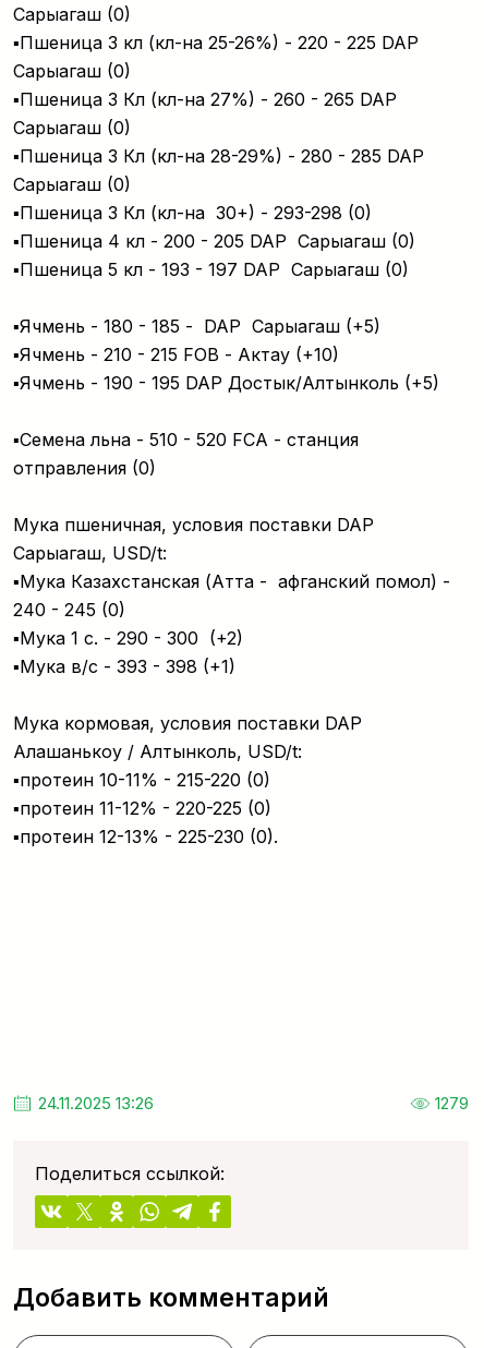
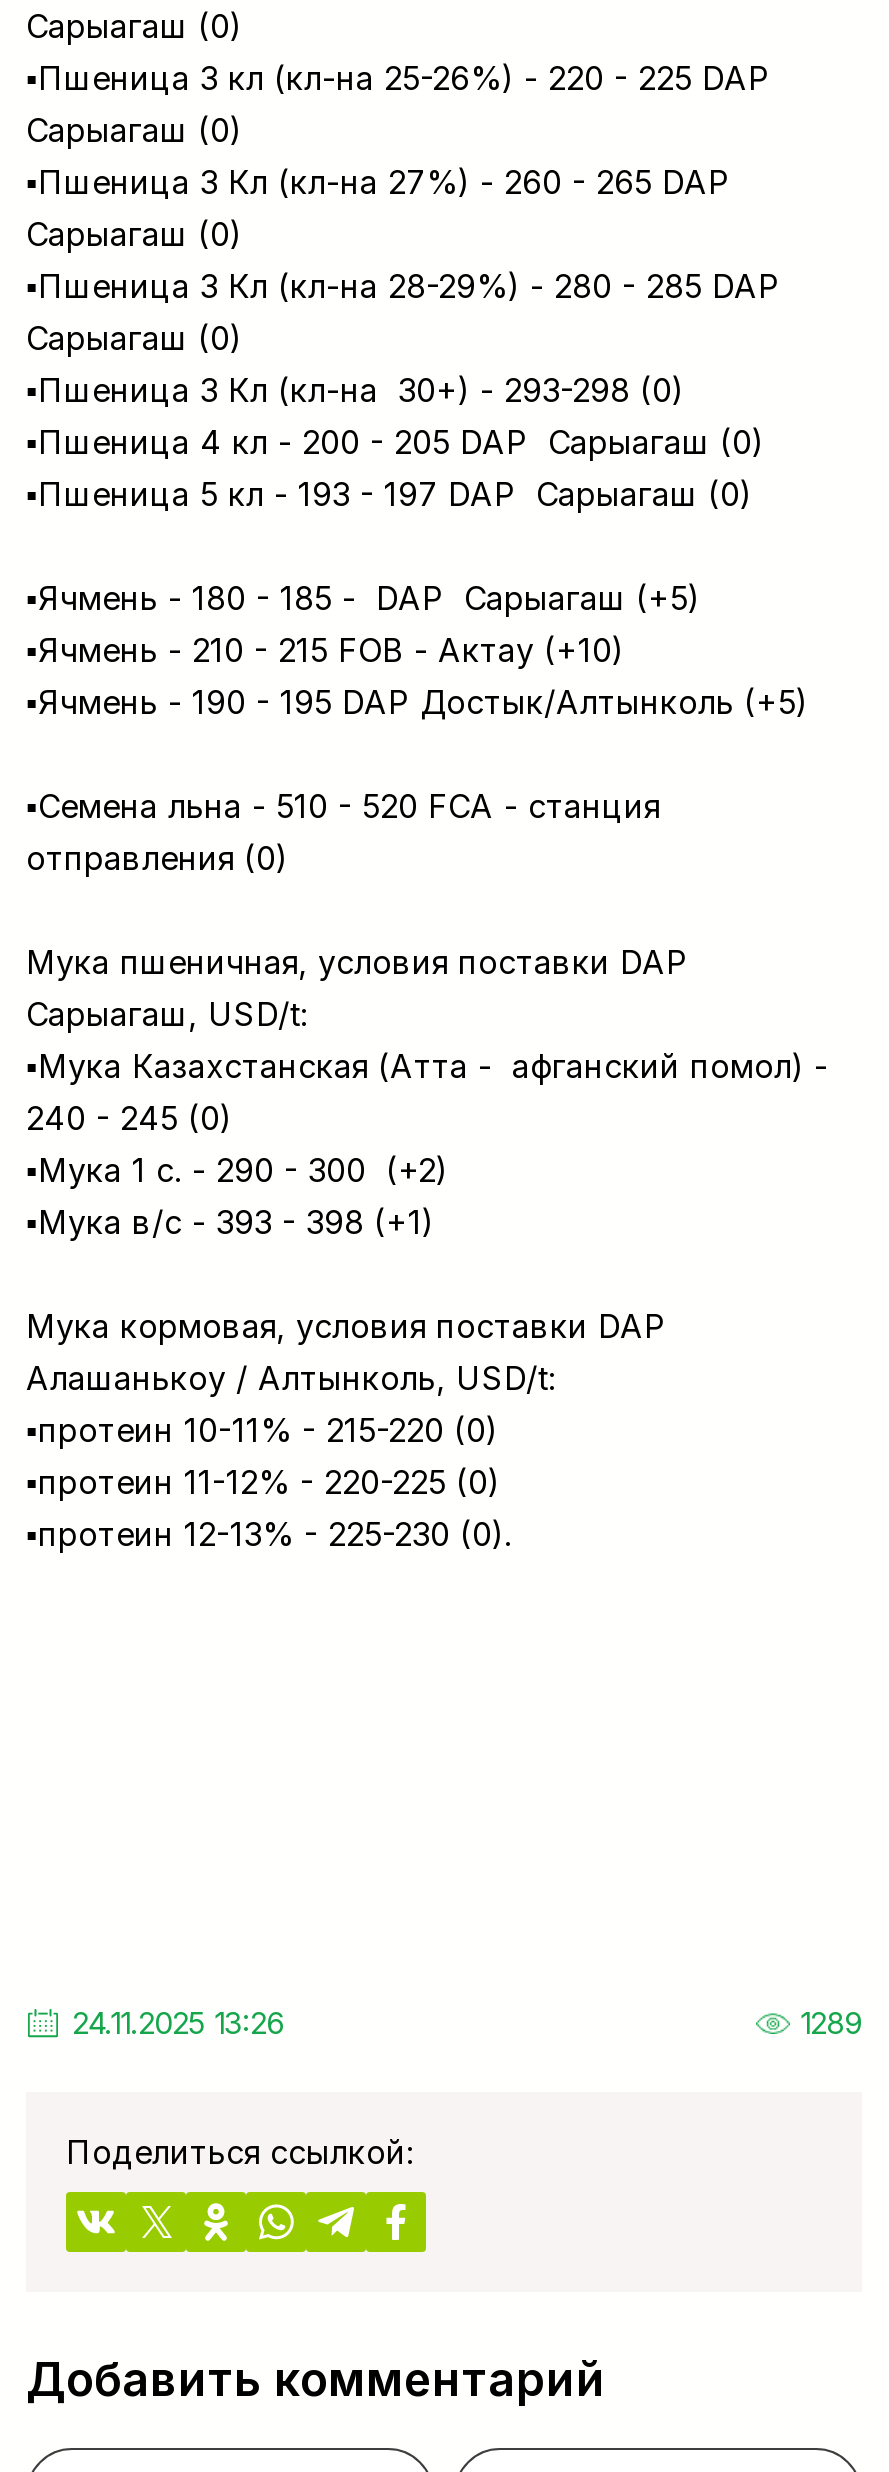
[435,1093,469,1114] 1279 -> [800,2004,862,2042] 1289

